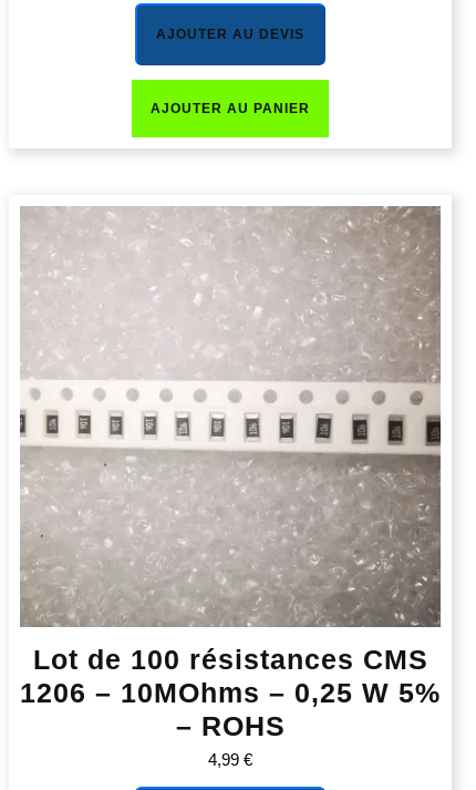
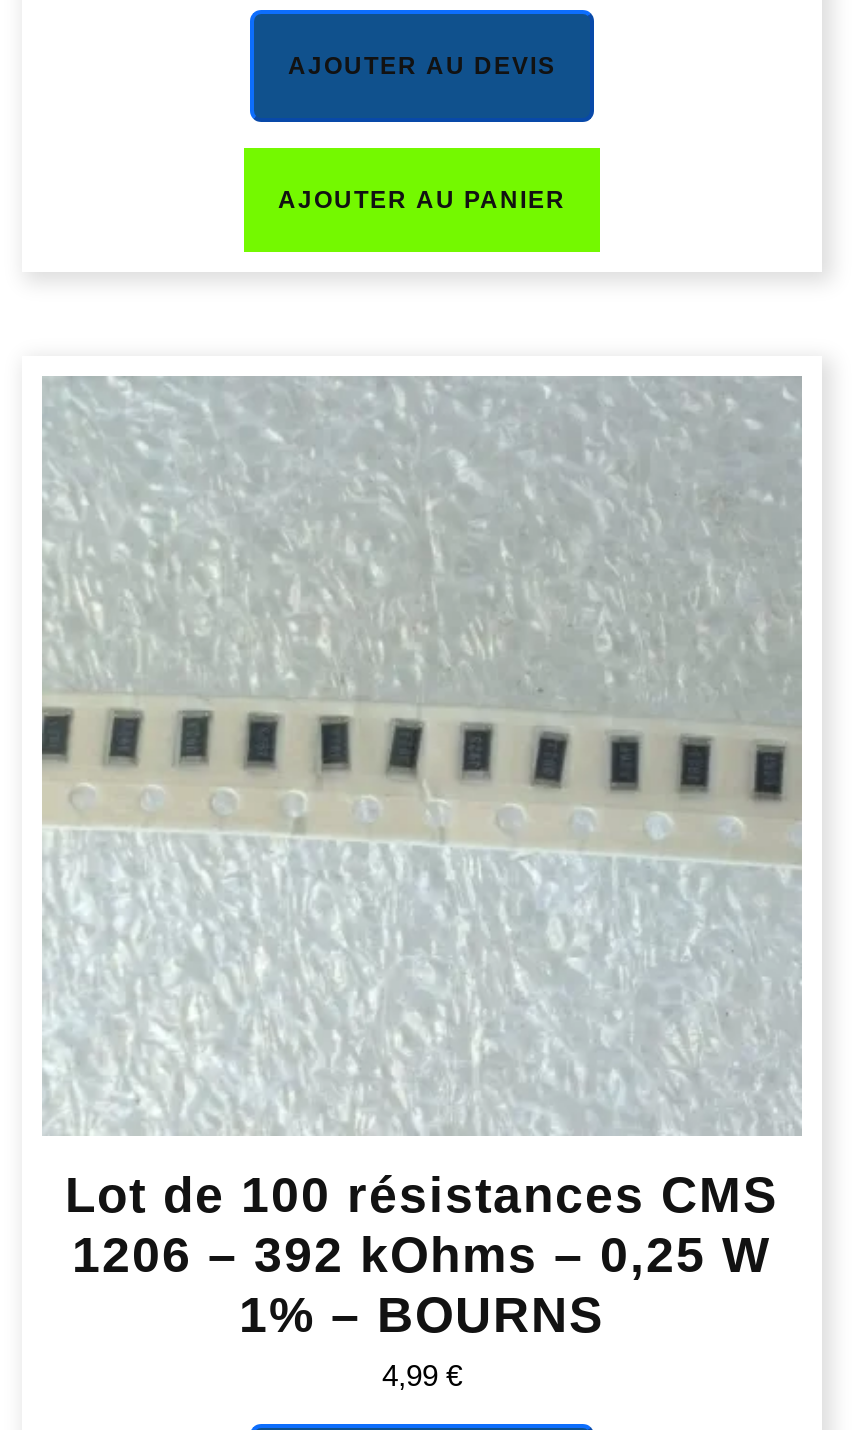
[20,206,441,627] [image] -> [40,378,802,1134] [image]
[20,677,441,741] 1206 – 10MOhms – 0,25 W 5% | – ROHS -> [72,1226,772,1342] 1206 – 392 kOhms – 0,25 W | 1% – BOURNS

